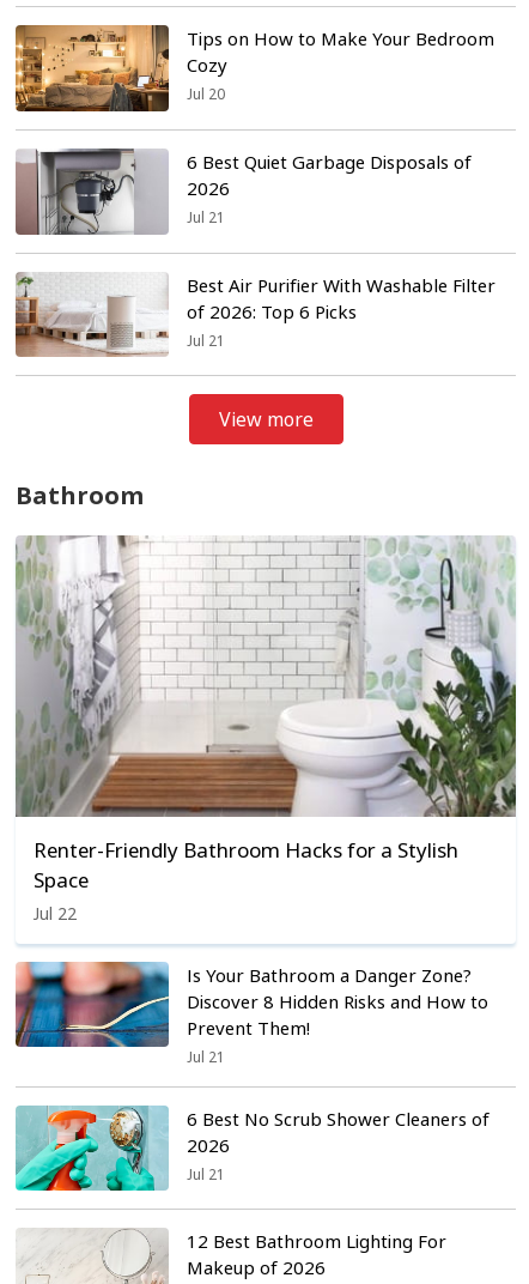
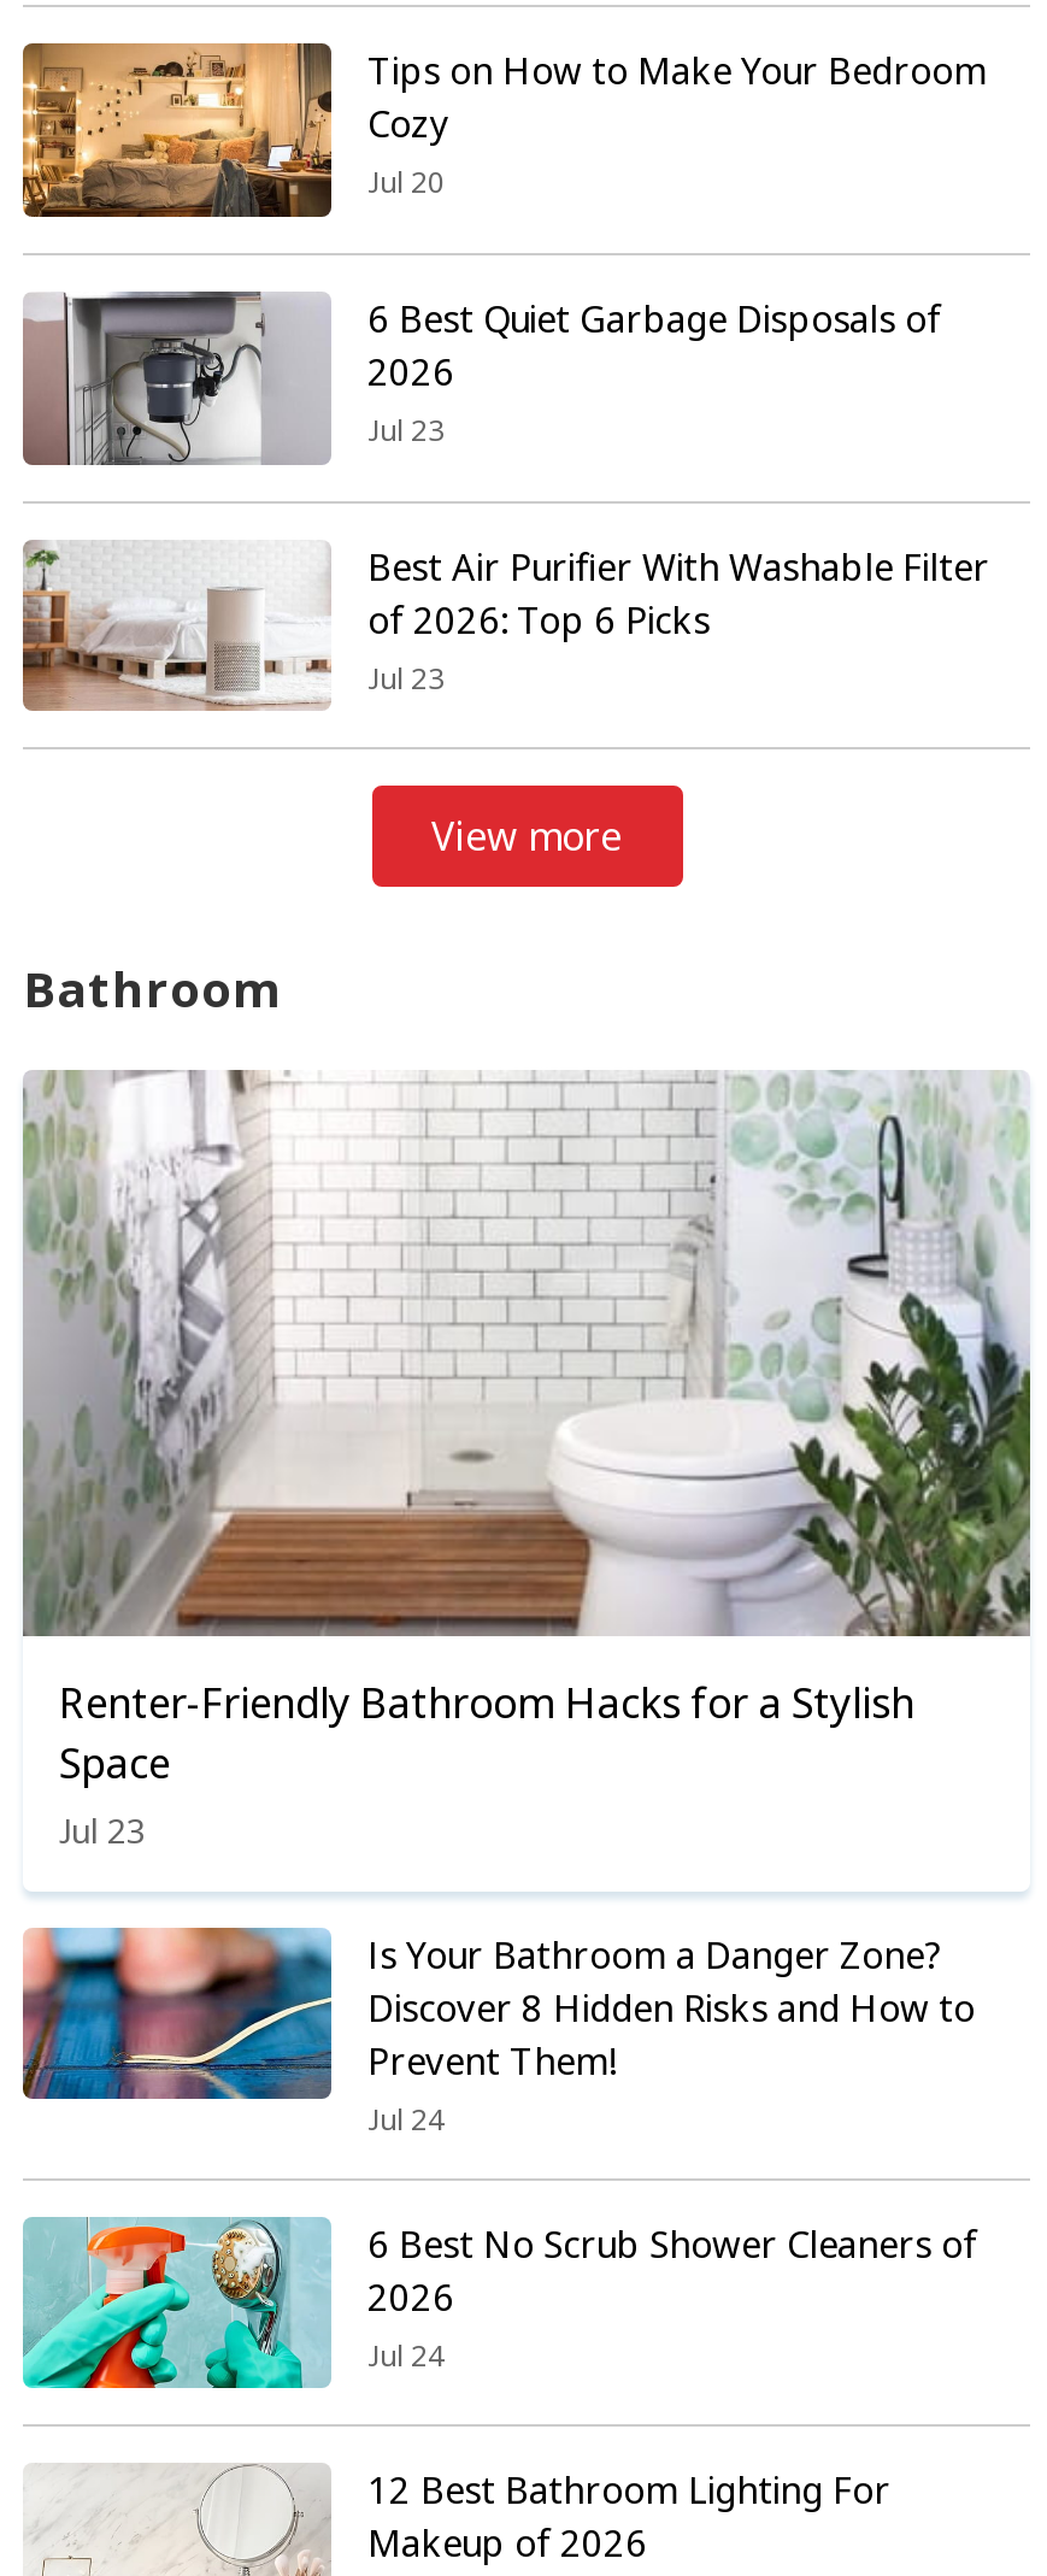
[187,207,225,227] Jul 21 -> [367,409,445,450] Jul 23
[187,330,225,351] Jul 21 -> [367,657,445,698] Jul 23
[34,901,77,924] Jul 22 -> [59,1806,146,1852] Jul 23
[187,1046,225,1067] Jul 21 -> [367,2098,445,2139] Jul 24
[187,1164,225,1184] Jul 21 -> [367,2334,445,2375] Jul 24

